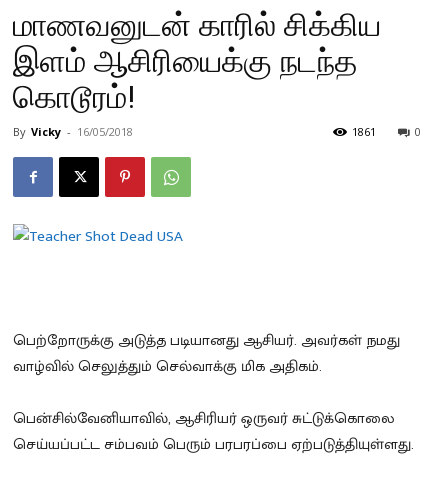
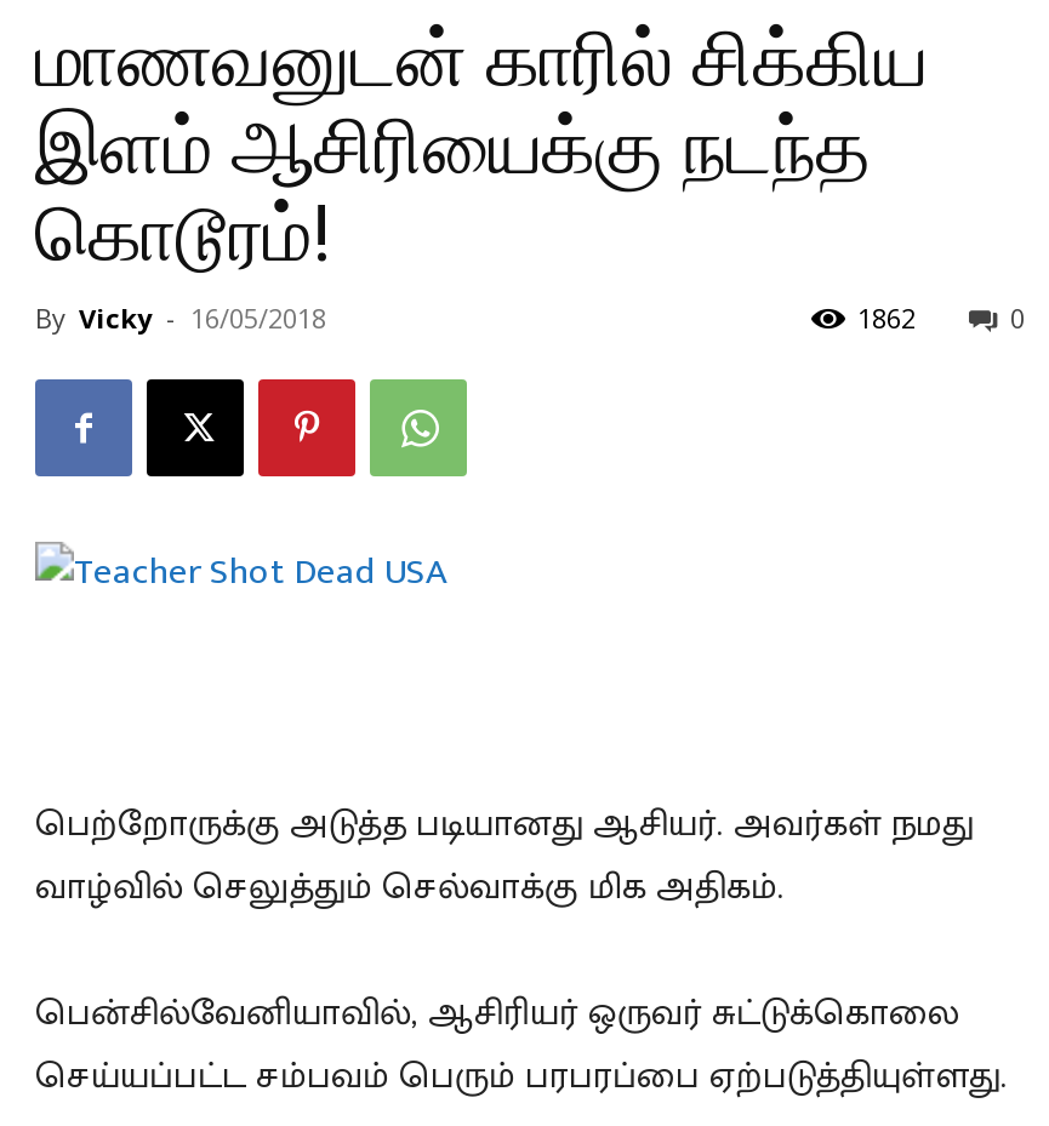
[352,124,376,139] 1861 -> [857,299,916,336] 1862

